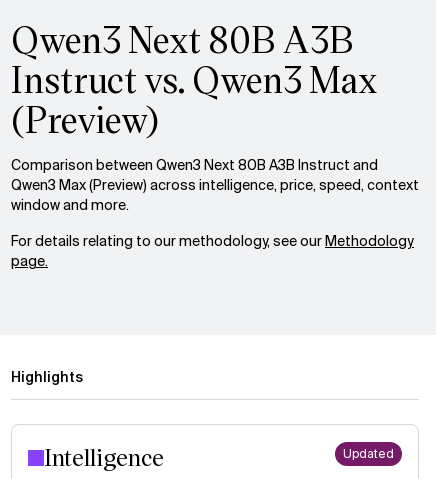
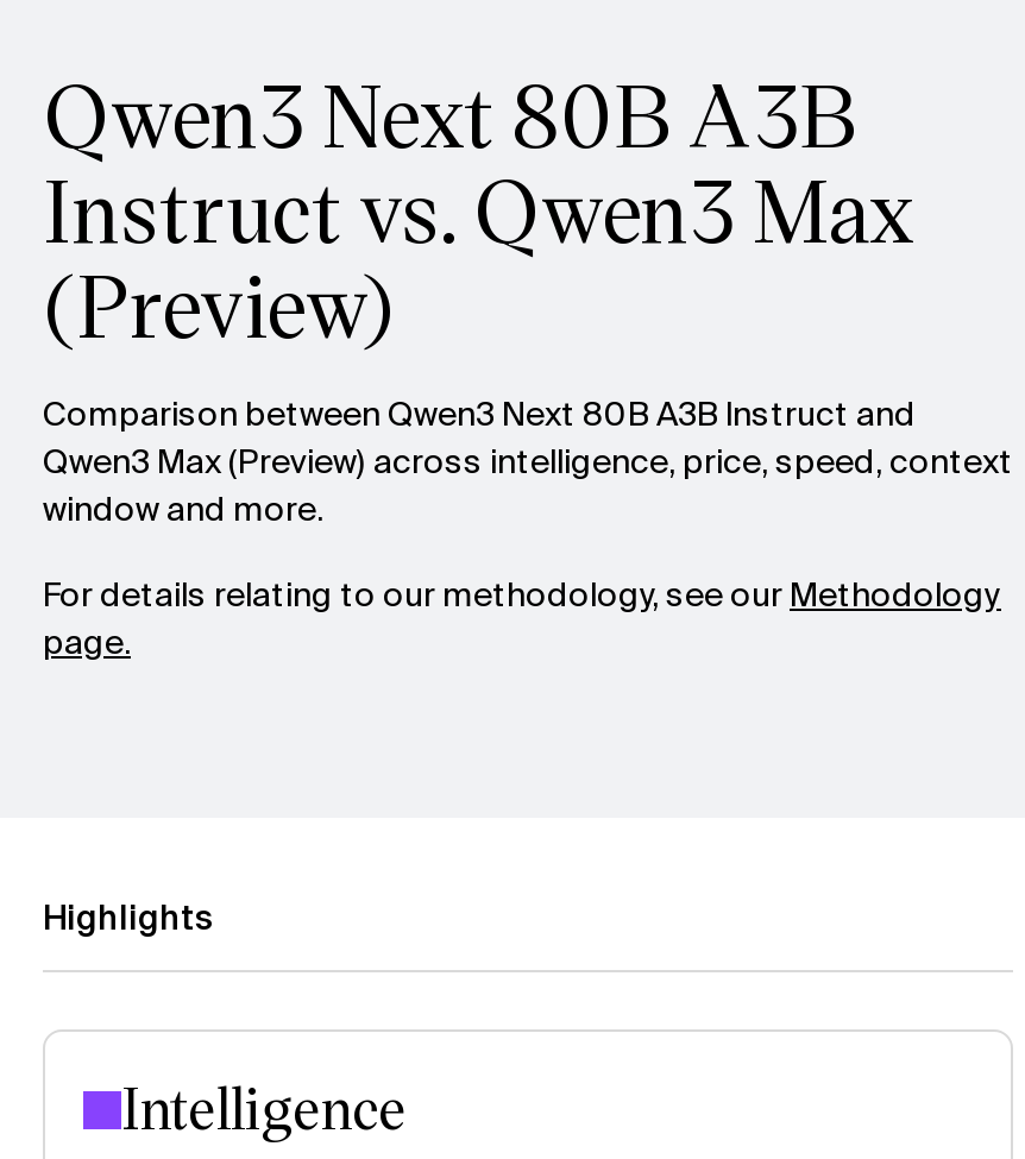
[343,446,394,462] Updated -> none

